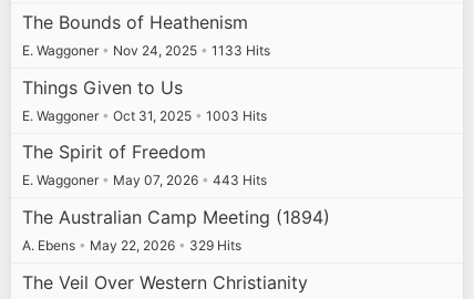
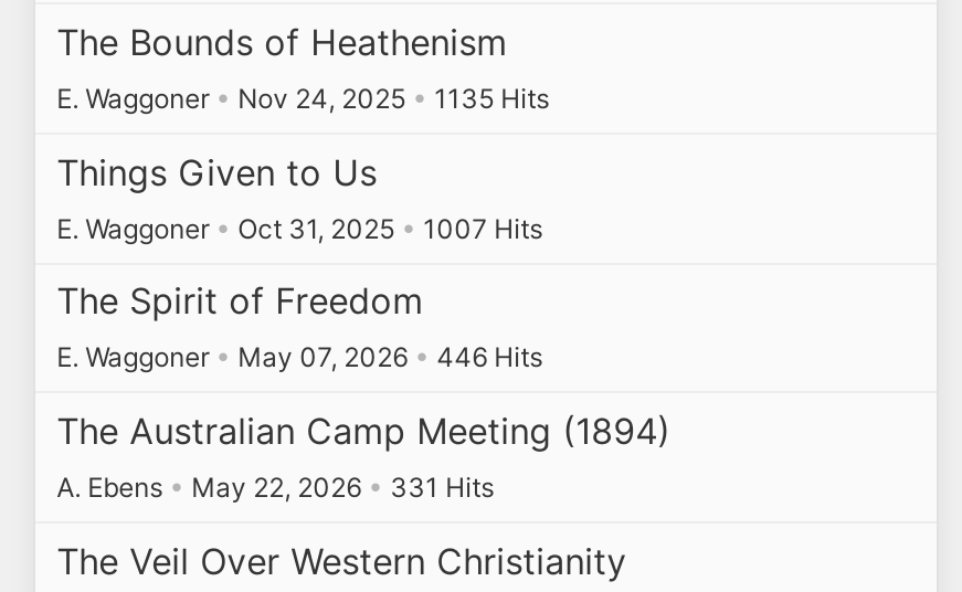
[22,42,270,59] E. Waggoner • Nov 24, 2025 • 1133 Hits -> [57,82,549,115] E. Waggoner • Nov 24, 2025 • 1135 Hits
[22,107,266,124] E. Waggoner • Oct 31, 2025 • 1003 Hits -> [57,211,543,245] E. Waggoner • Oct 31, 2025 • 1007 Hits
[22,172,266,189] E. Waggoner • May 07, 2026 • 443 Hits -> [57,341,543,374] E. Waggoner • May 07, 2026 • 446 Hits
[22,237,241,253] A. Ebens • May 22, 2026 • 329 Hits -> [57,470,494,503] A. Ebens • May 22, 2026 • 331 Hits

